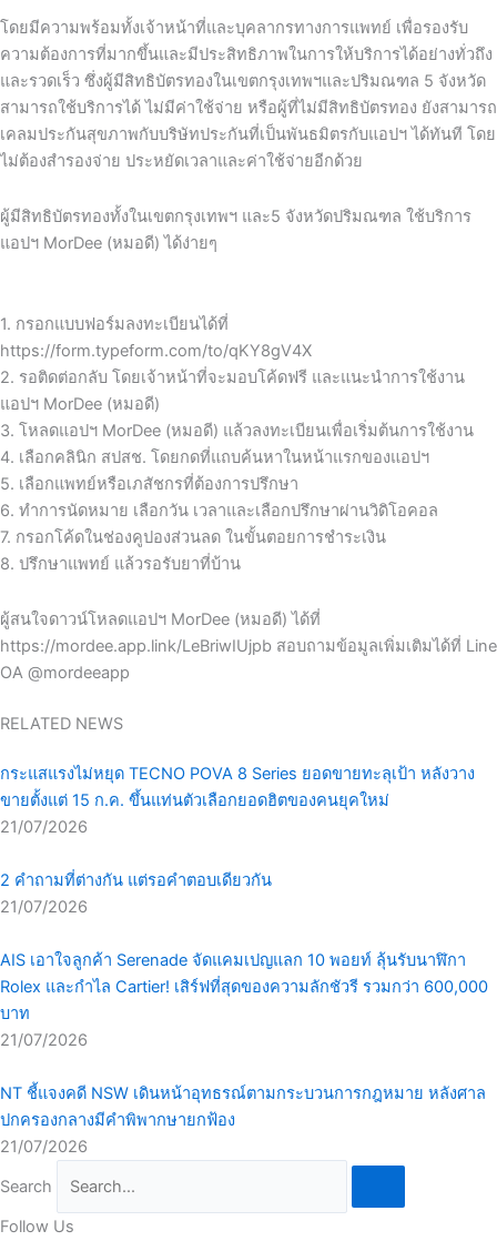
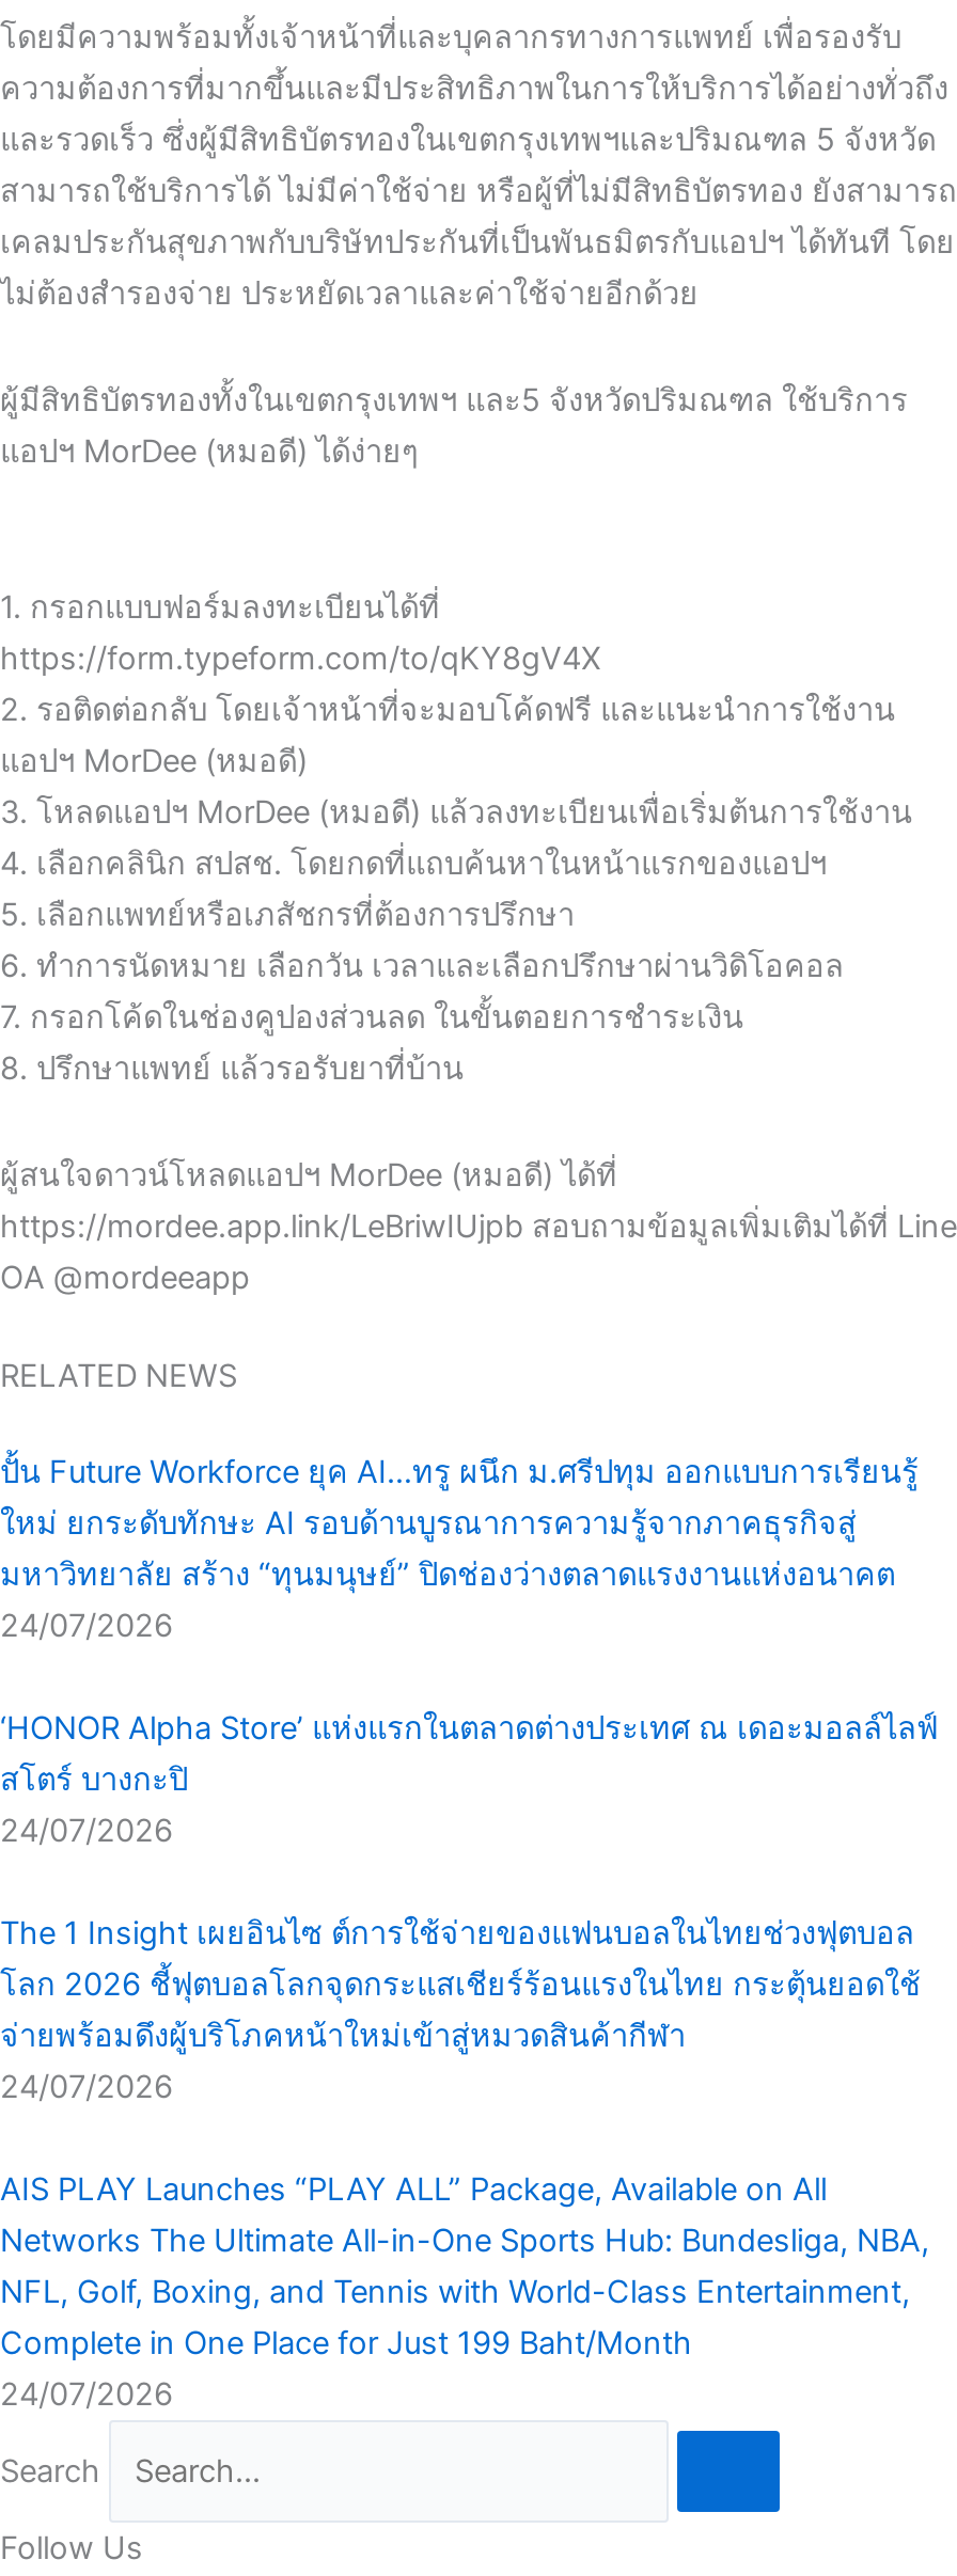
[0,764,475,837] กระแสแรงไม่หยุด TECNO POVA 8 Series ยอดขายทะลุเป้า หลังวาง | ขายตั้งแต่ 15 ก.ค. ขึ้นแท่นตัวเลือกยอดฮิตของคนยุคใหม่ | 21/07/2026 -> [0,1453,919,1645] ปั้น Future Workforce ยุค AI…ทรู ผนึก ม.ศรีปทุม ออกแบบการเรียนรู้ | ใหม่ ยกระดับทักษะ AI รอบด้านบูรณาการความรู้จากภาคธุรกิจสู่ | มหาวิทยาลัย สร้าง “ทุนมนุษย์” ปิดช่องว่างตลาดแรงงานแห่งอนาคต | 24/07/2026
[0,870,272,917] 2 คำถามที่ต่างกัน แต่รอคำตอบเดียวกัน | 21/07/2026 -> [0,1709,938,1850] ‘HONOR Alpha Store’ แห่งแรกในตลาดต่างประเทศ ณ เดอะมอลล์ไลฟ์ | สโตร์ บางกะปิ | 24/07/2026
[0,950,488,1050] AIS เอาใจลูกค้า Serenade จัดแคมเปญแลก 10 พอยท์ ลุ้นรับนาฬิกา | Rolex และกำไล Cartier! เสิร์ฟที่สุดของความลักชัวรี รวมกว่า 600,000 | บาท | 21/07/2026 -> [0,1914,921,2106] The 1 Insight เผยอินไซ ต์การใช้จ่ายของแฟนบอลในไทยช่วงฟุตบอล | โลก 2026 ชี้ฟุตบอลโลกจุดกระแสเชียร์ร้อนแรงในไทย กระตุ้นยอดใช้ | จ่ายพร้อมดึงผู้บริโภคหน้าใหม่เข้าสู่หมวดสินค้ากีฬา | 24/07/2026
[0,1083,486,1157] NT ชี้แจงคดี NSW เดินหน้าอุทธรณ์ตามกระบวนการกฎหมาย หลังศาล | ปกครองกลางมีคำพิพากษายกฟ้อง | 21/07/2026 -> [0,2171,929,2414] AIS PLAY Launches “PLAY ALL” Package, Available on All | Networks The Ultimate All-in-One Sports Hub: Bundesliga, NBA, | NFL, Golf, Boxing, and Tennis with World-Class Entertainment, | Complete in One Place for Just 199 Baht/Month | 24/07/2026

